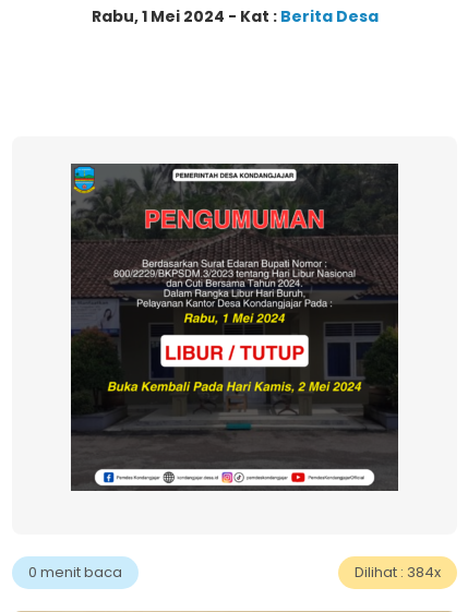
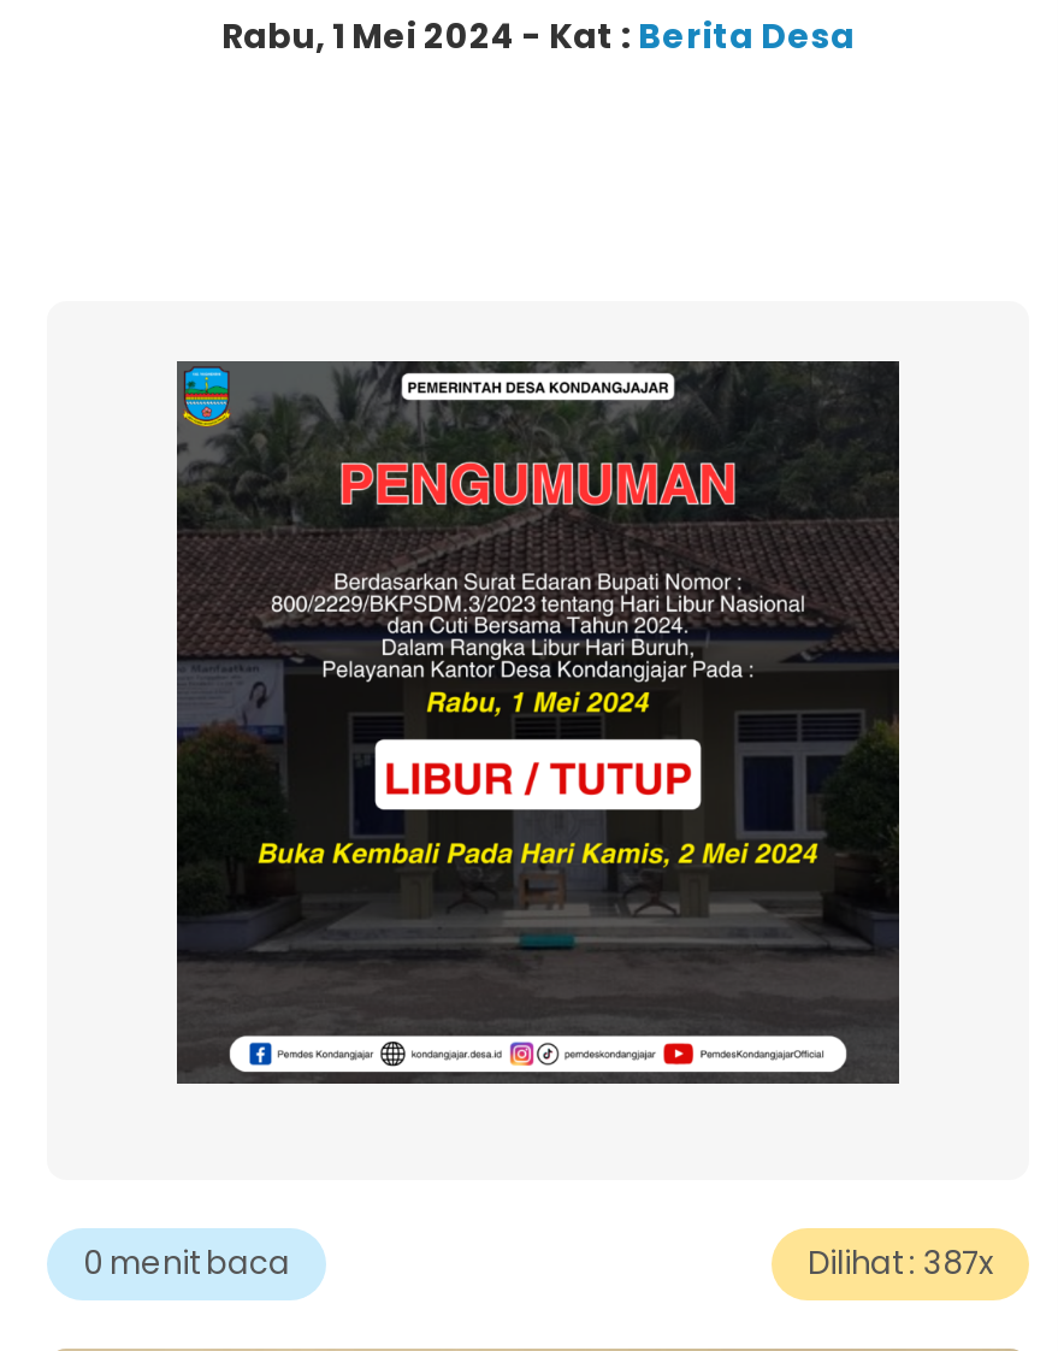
[355,562,441,583] Dilihat : 384x -> [808,1240,993,1286] Dilihat : 387x

